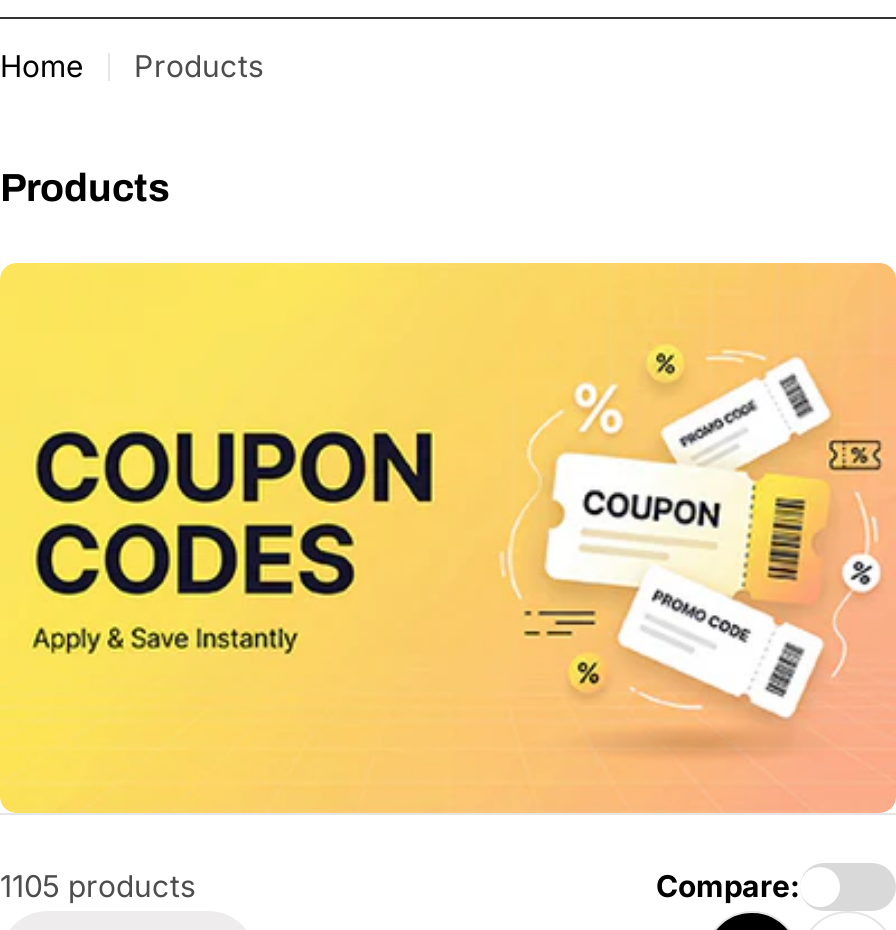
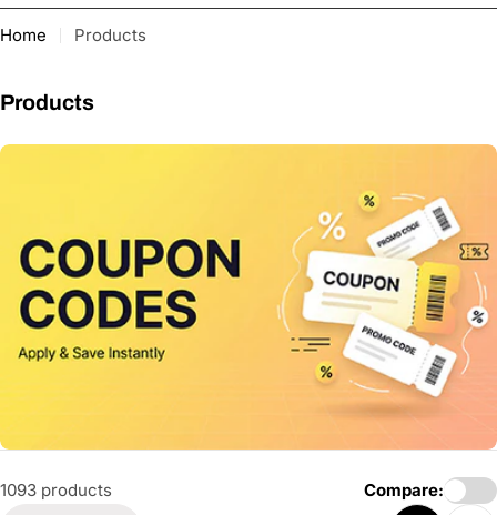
[0,867,196,905] 1105 products -> [0,480,112,501] 1093 products

